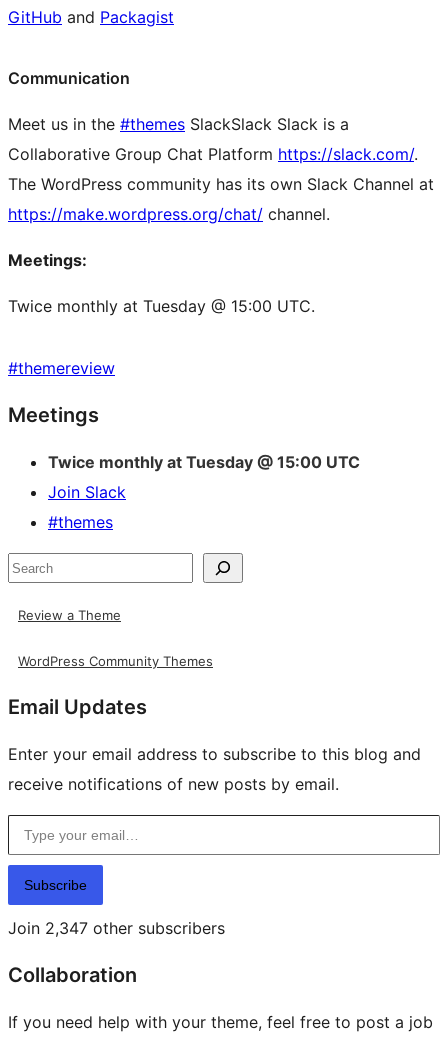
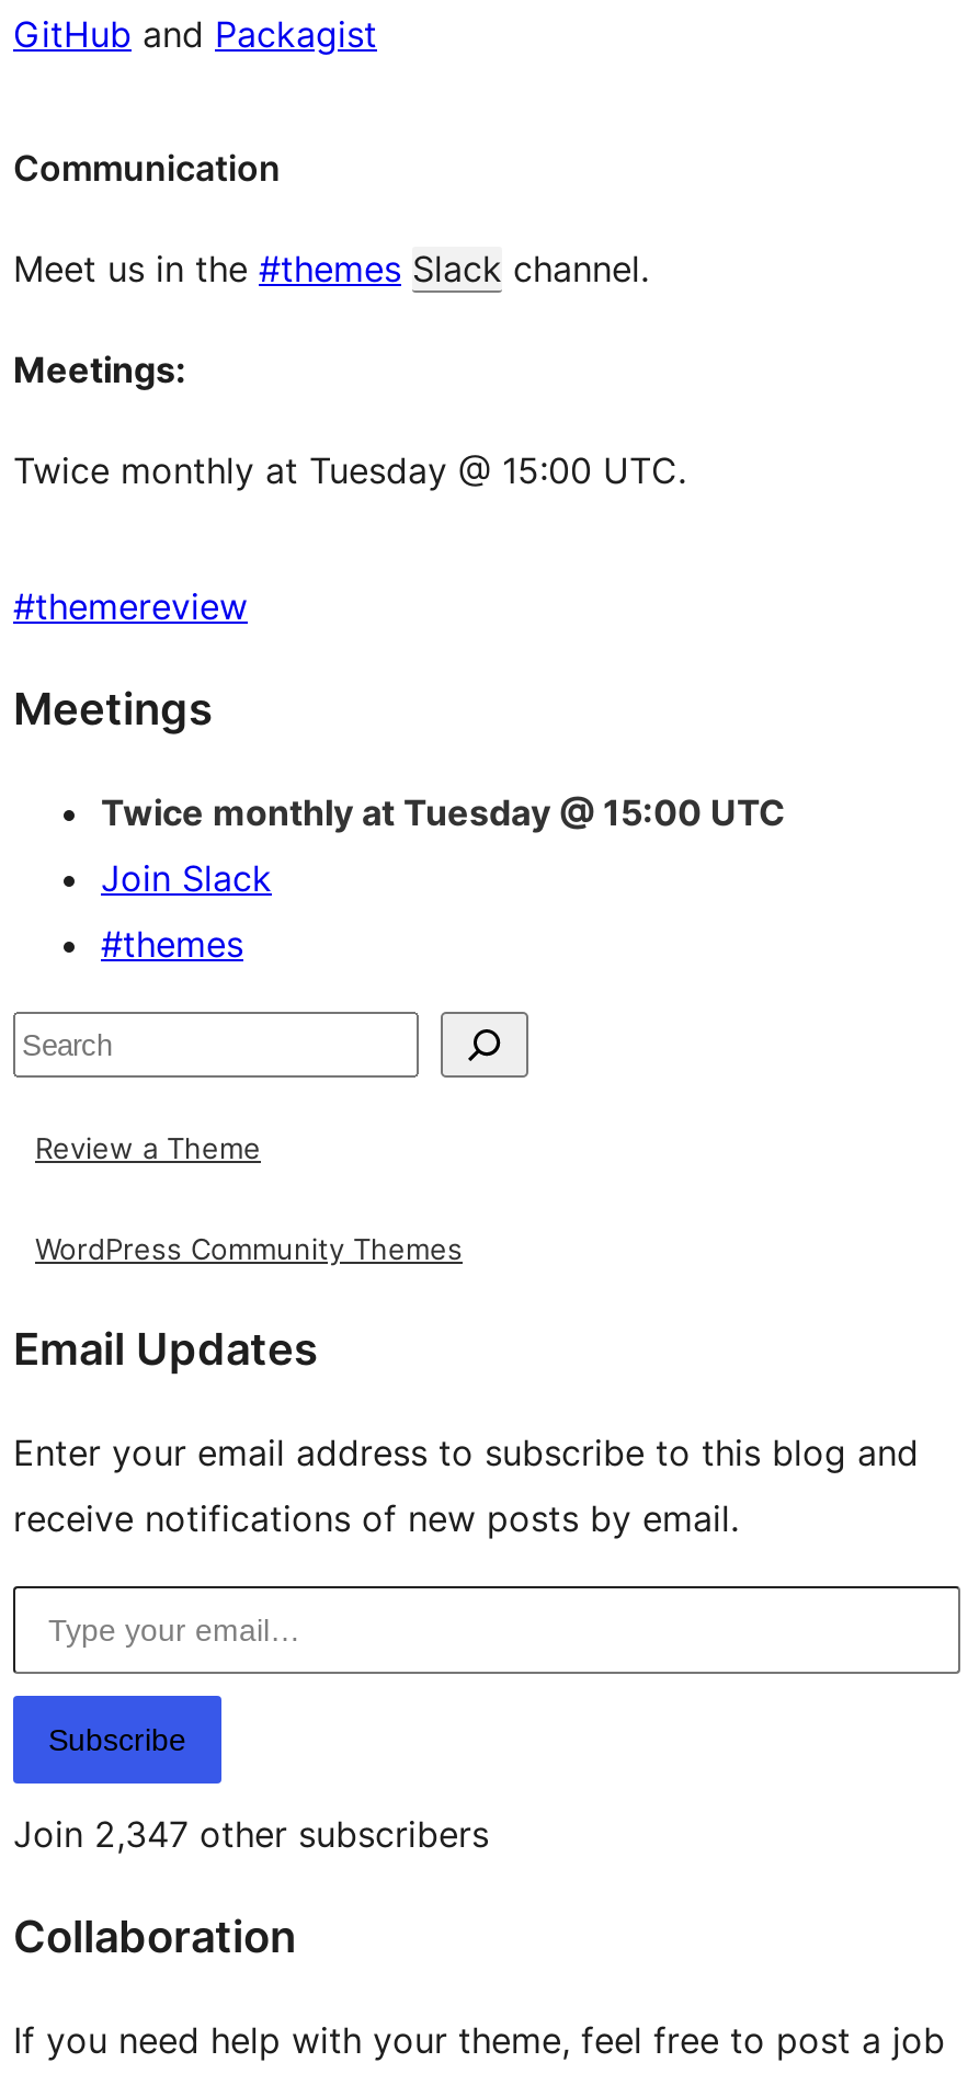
[8,114,434,224] Meet us in the #themes SlackSlack Slack is a | Collaborative Group Chat Platform https://slack.com/. | The WordPress community has its own Slack Channel at | https://make.wordpress.org/chat/ channel. -> [13,247,649,291] Meet us in the #themes Slack channel.

